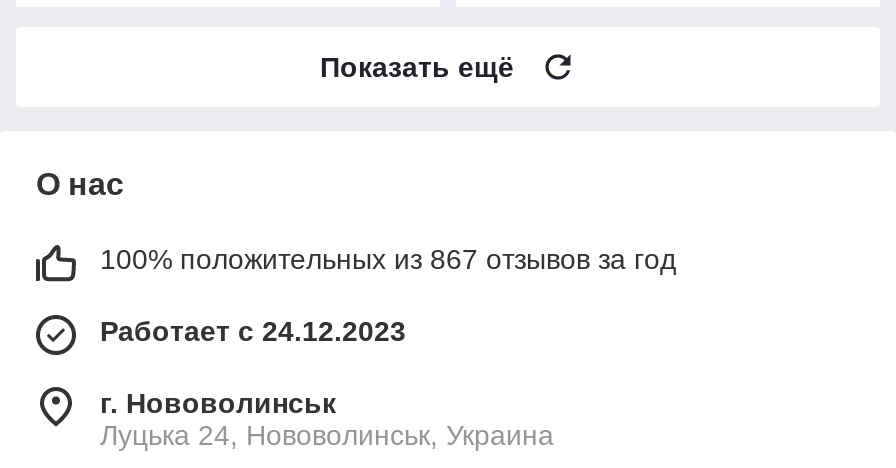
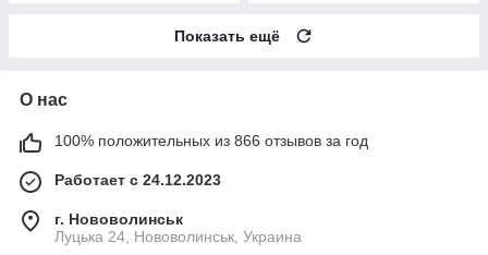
[100,244,676,276] 100% положительных из 867 отзывов за год -> [54,132,368,150] 100% положительных из 866 отзывов за год

